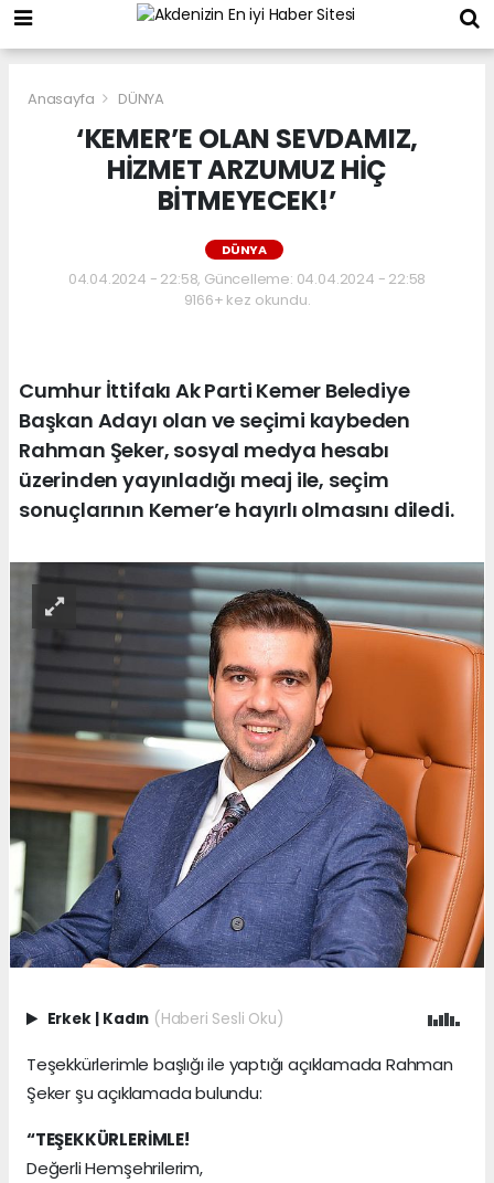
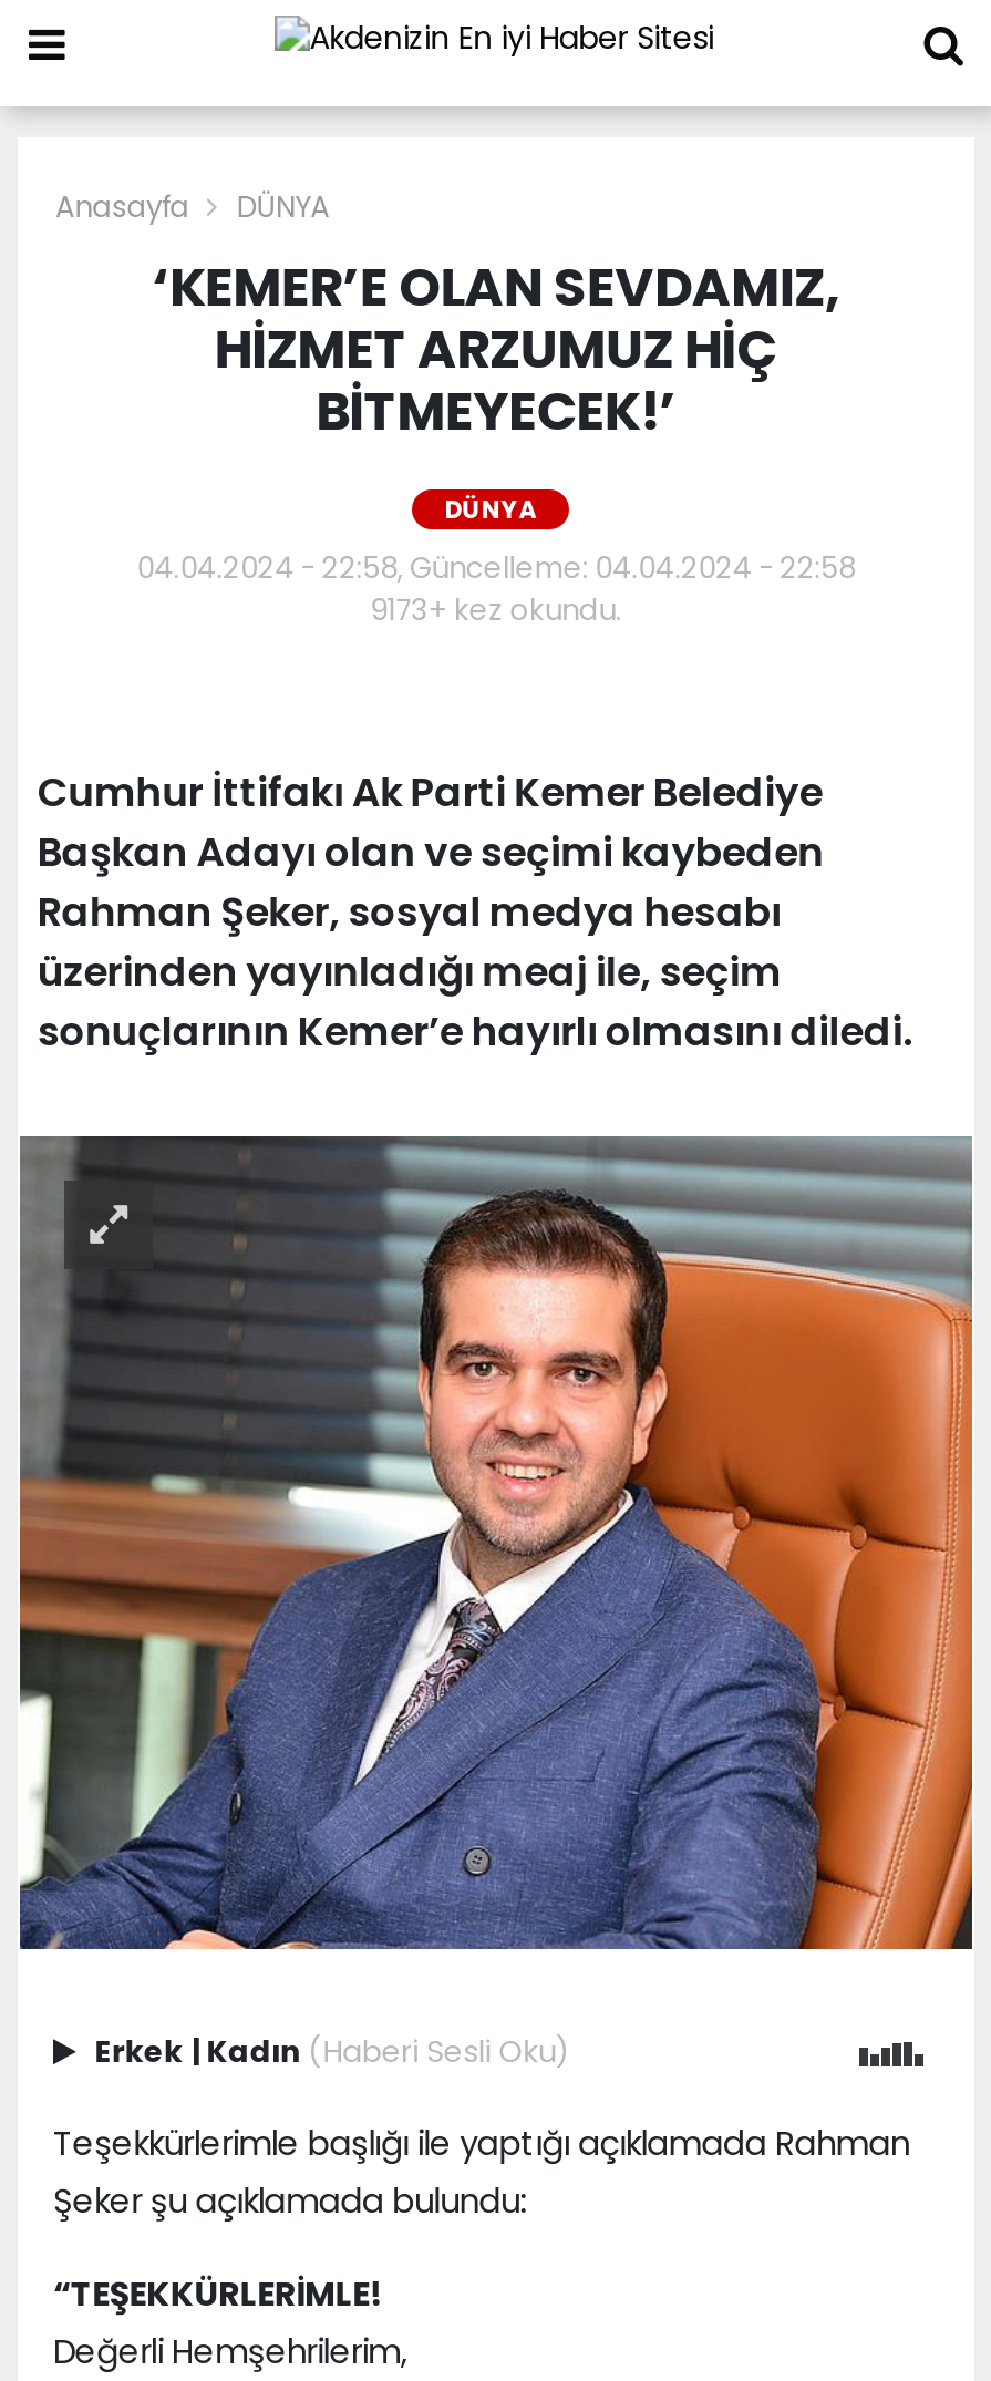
[184,289,310,310] 9166+ kez okundu. -> [370,589,622,631] 9173+ kez okundu.

